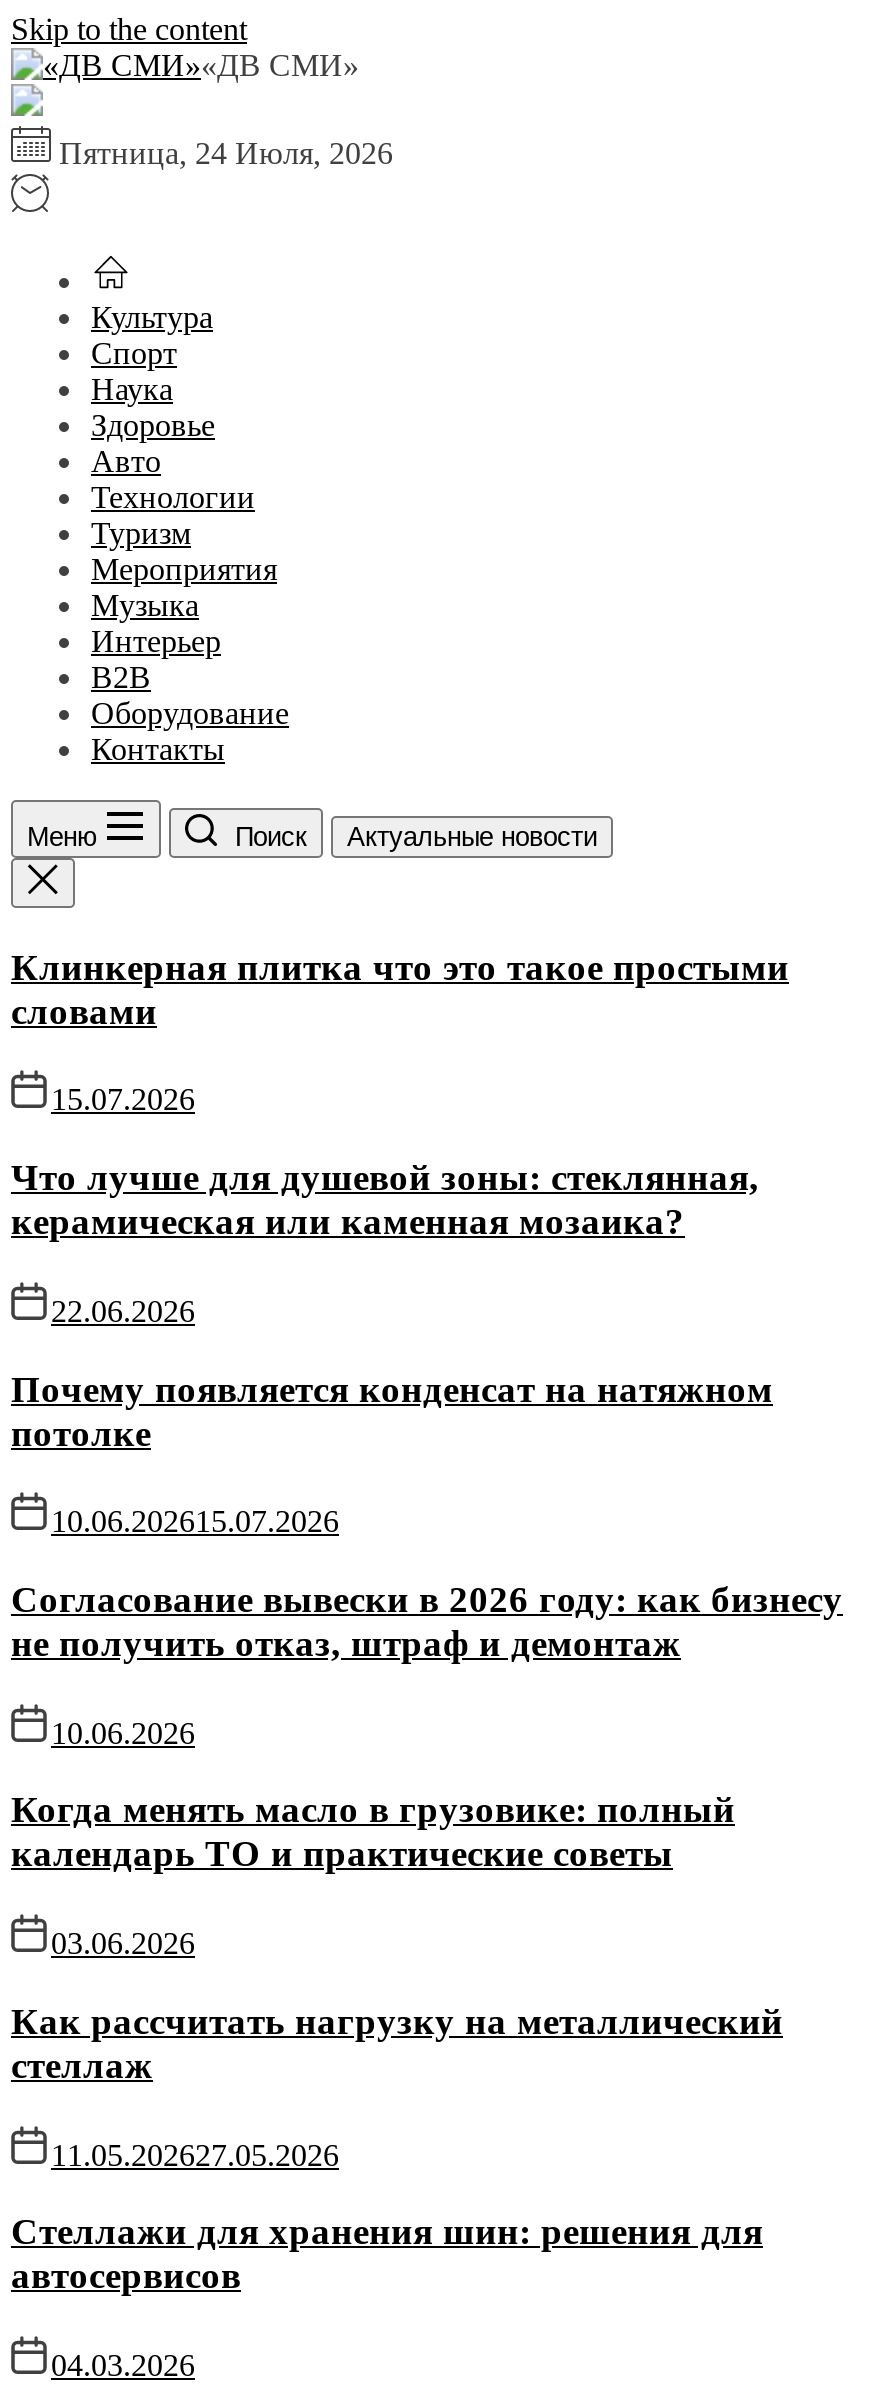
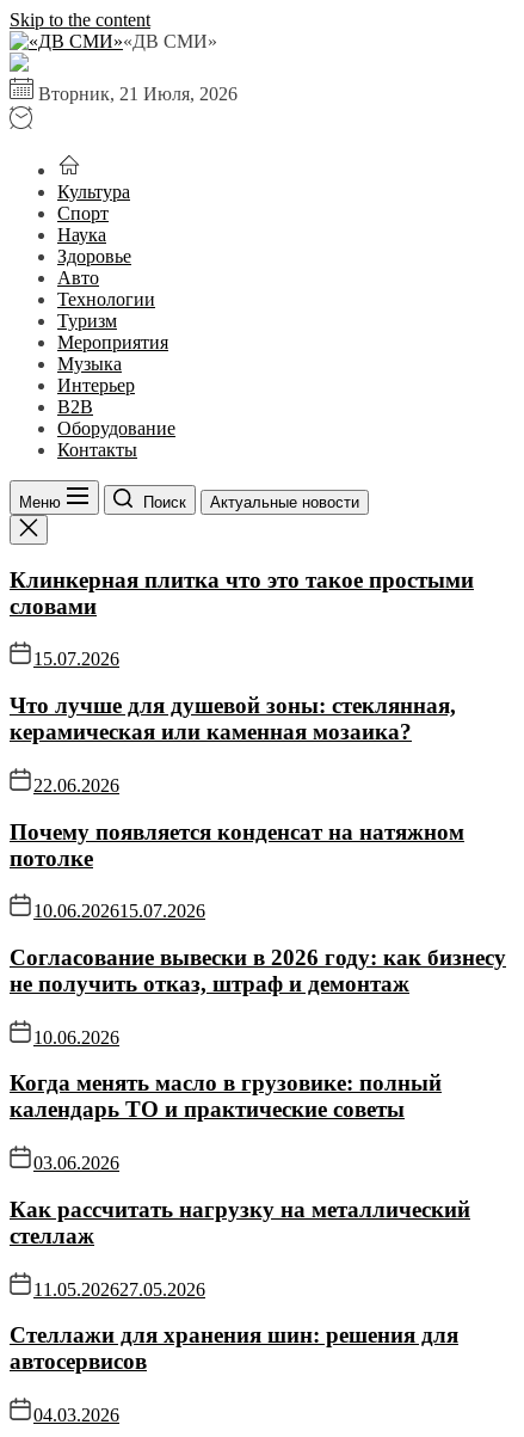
[59,136,393,170] Пятница, 24 Июля, 2026 -> [38,84,238,104] Вторник, 21 Июля, 2026

